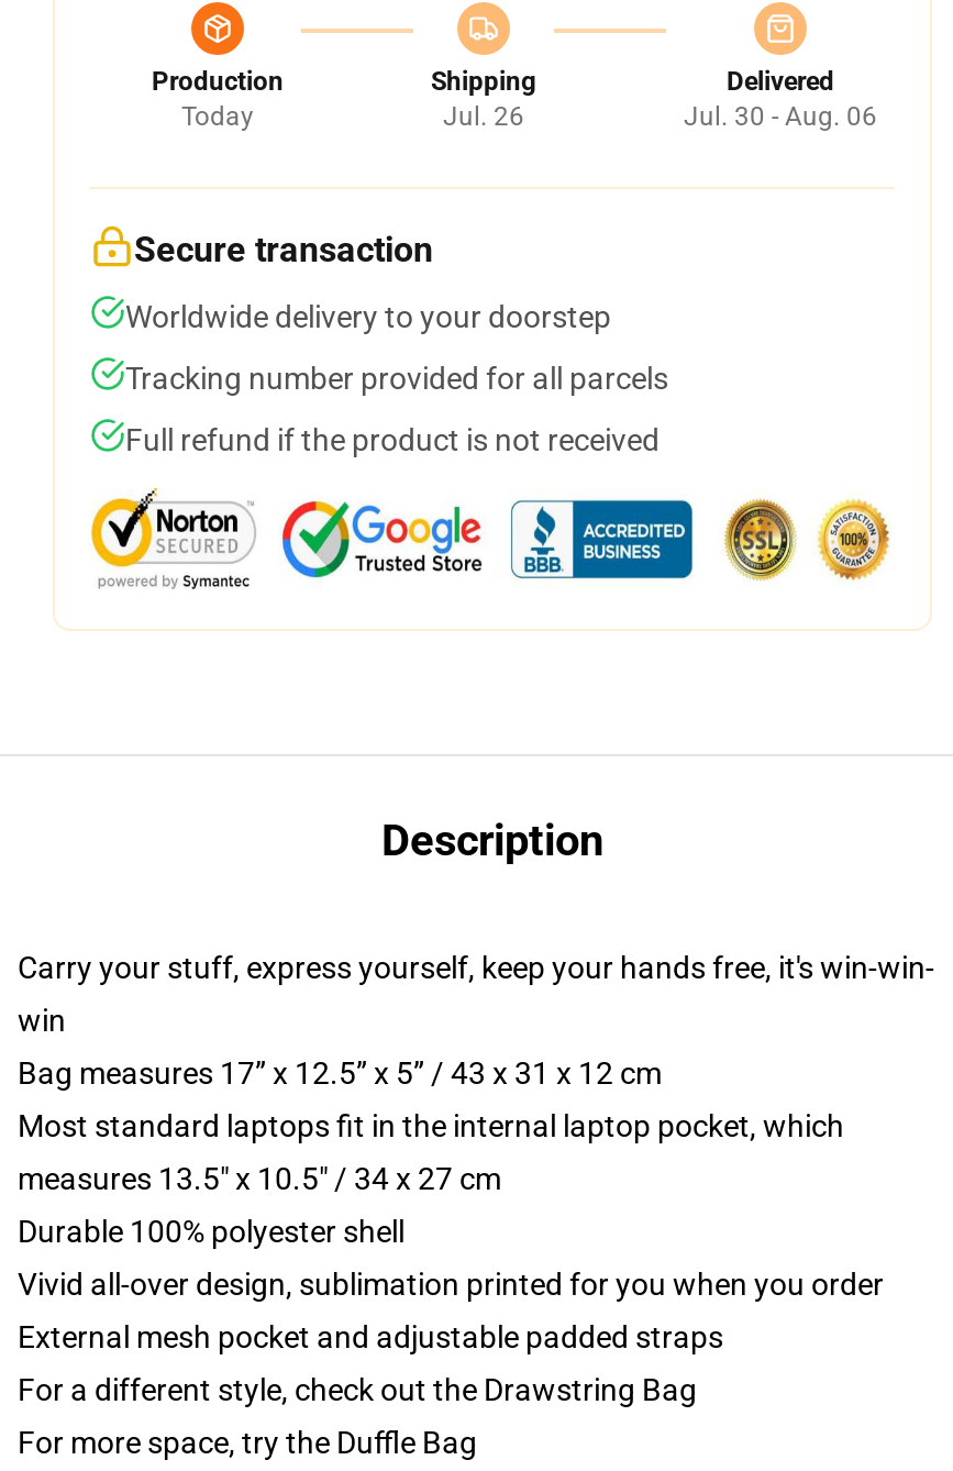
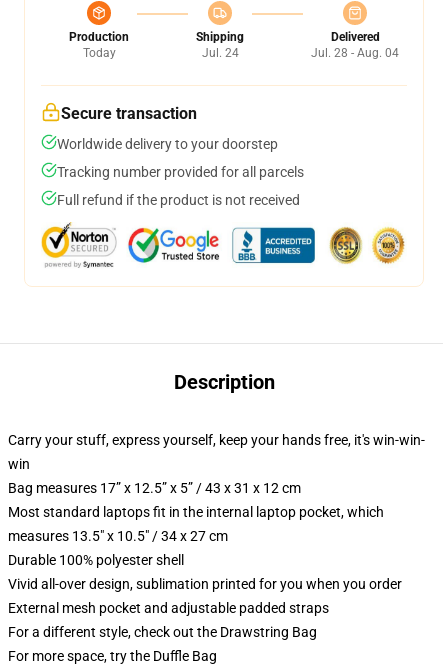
[443,101,524,132] Jul. 26 -> [201,46,238,60] Jul. 24
[684,101,877,132] Jul. 30 - Aug. 06 -> [311,46,399,60] Jul. 28 - Aug. 04

